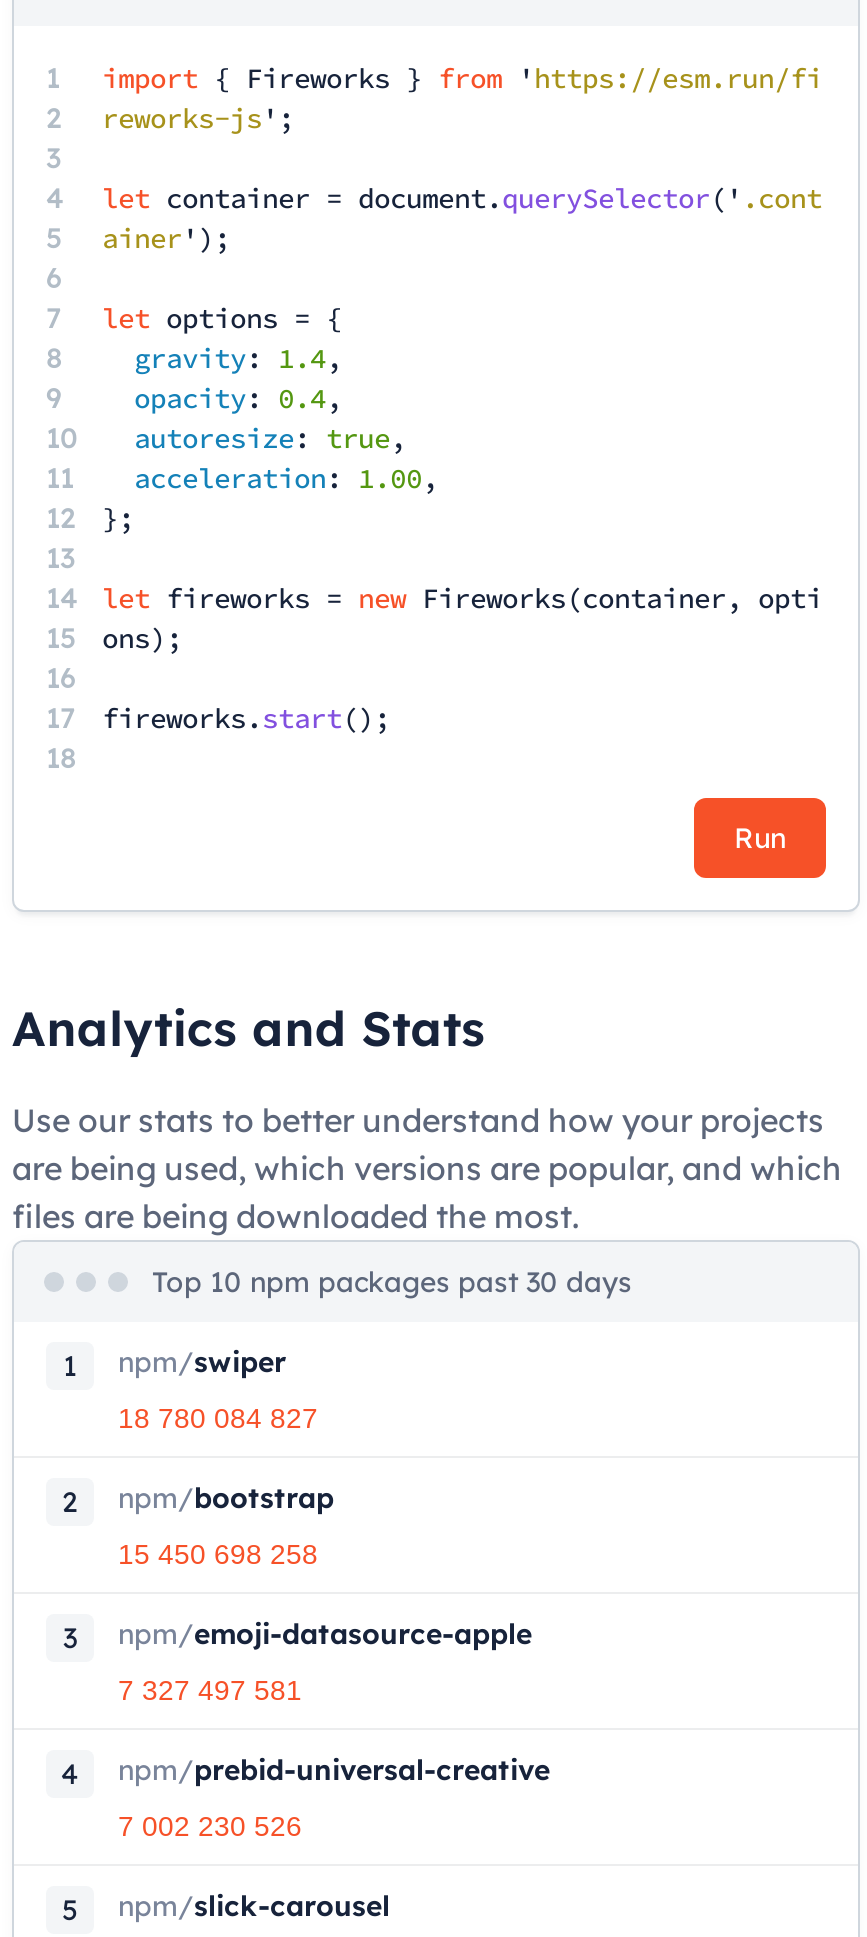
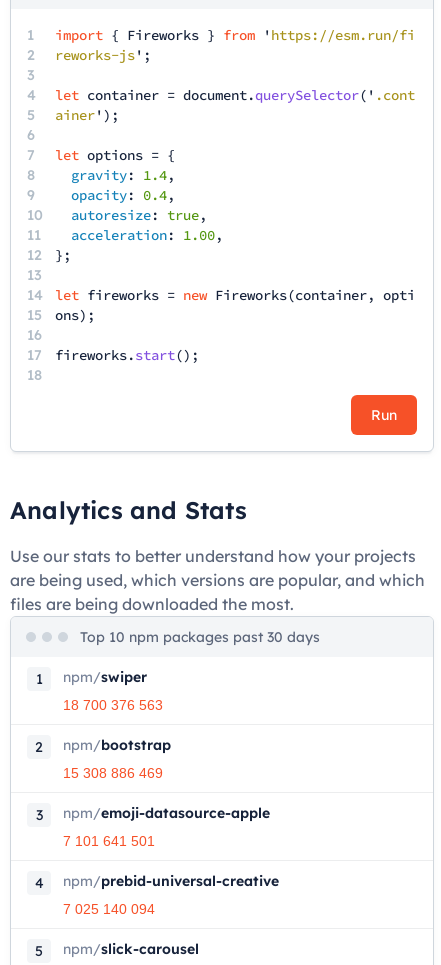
[118,1402,318,1434] 18 780 084 827 -> [63,697,163,713] 18 700 376 563
[118,1538,318,1570] 15 450 698 258 -> [63,765,163,781] 15 308 886 469
[118,1674,302,1706] 7 327 497 581 -> [63,833,155,849] 7 101 641 501
[118,1810,302,1842] 7 002 230 526 -> [63,901,155,917] 7 025 140 094

